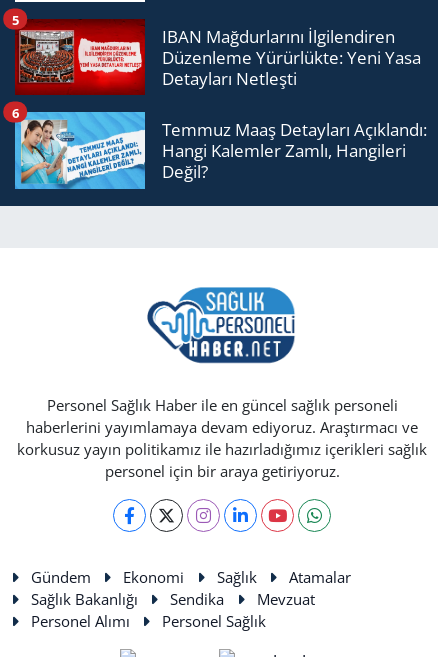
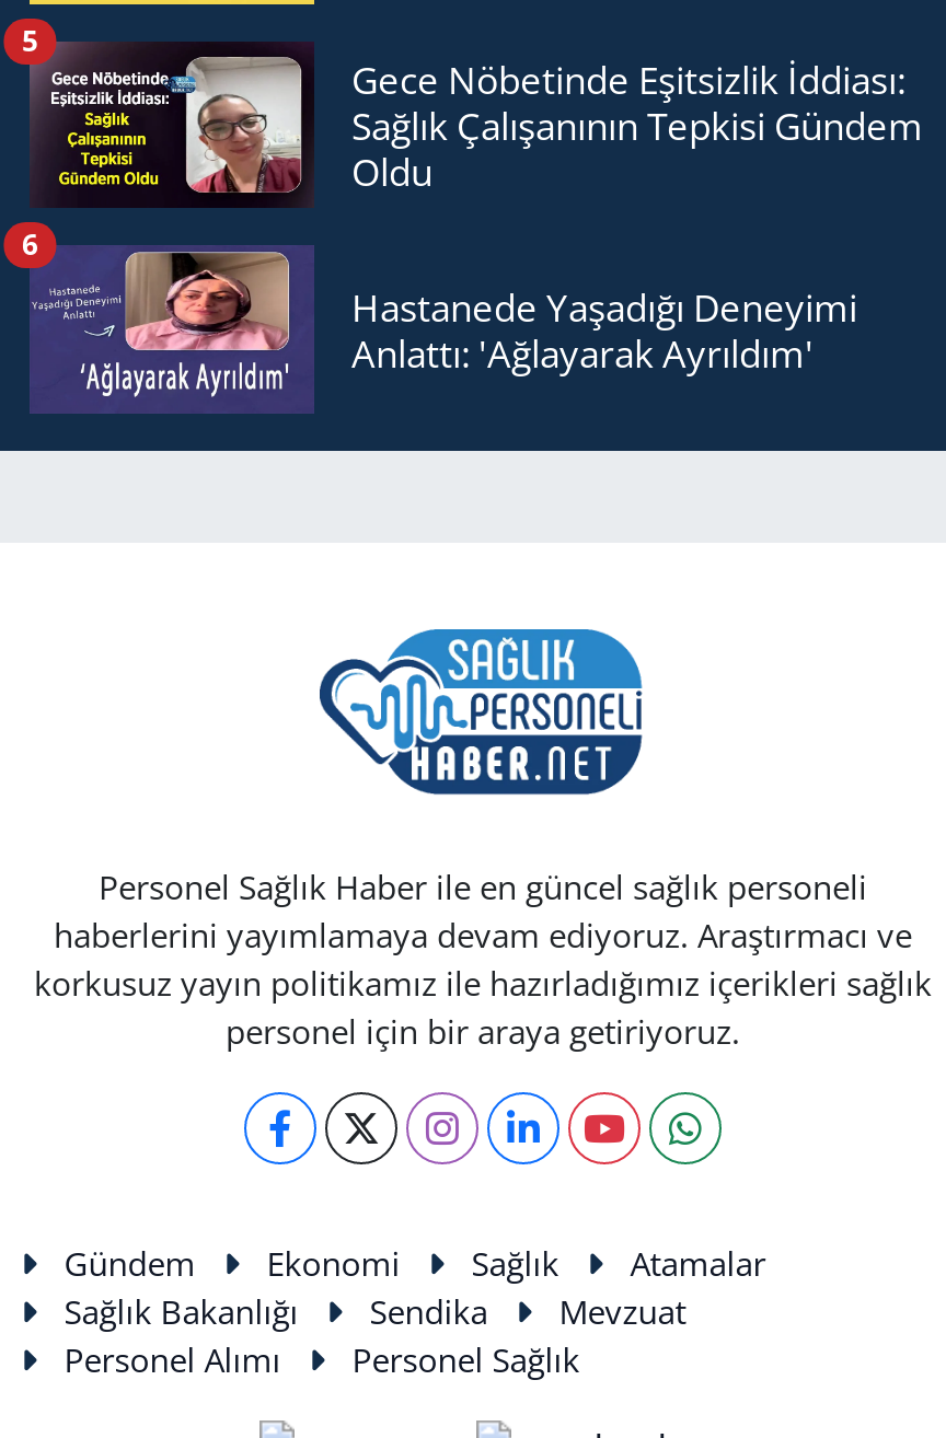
[15,19,421,95] [image] | IBAN Mağdurlarını İlgilendiren | Düzenleme Yürürlükte: Yeni Yasa | Detayları Netleşti -> [30,42,923,208] [image] | Gece Nöbetinde Eşitsizlik İddiası: | Sağlık Çalışanının Tepkisi Gündem | Oldu
[14,111,427,190] [image] | Temmuz Maaş Detayları Açıklandı: | Hangi Kalemler Zamlı, Hangileri | Değil? -> [30,245,857,414] [image] | Hastanede Yaşadığı Deneyimi | Anlattı: 'Ağlayarak Ayrıldım'

